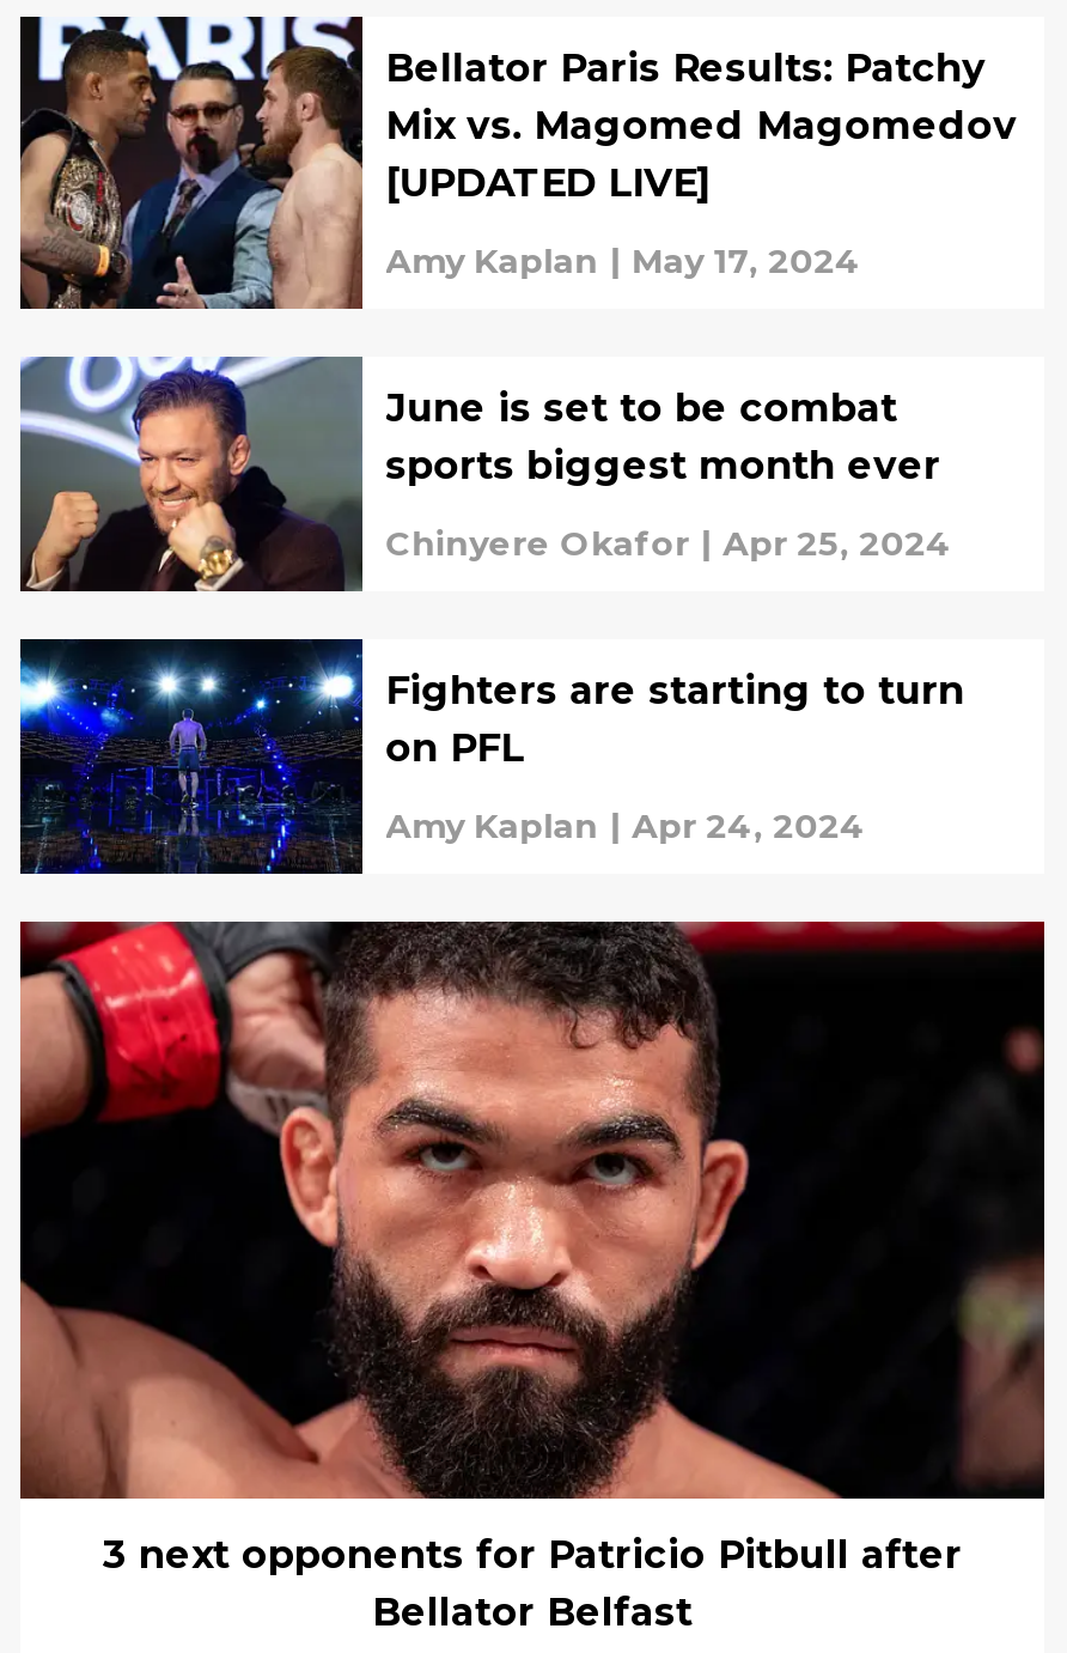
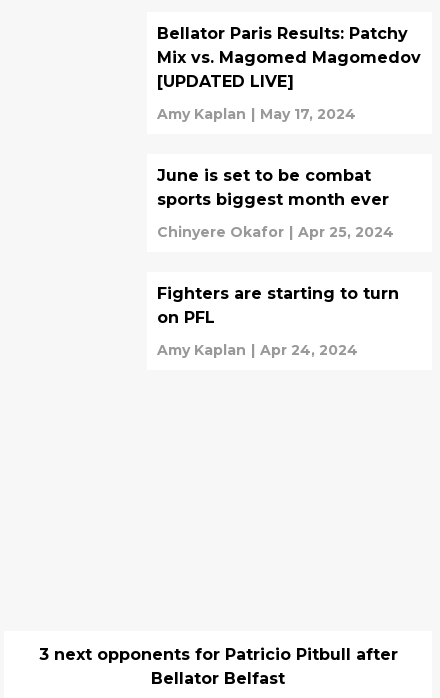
[18,14,365,311] [image] -> none
[18,354,365,594] [image] -> none
[18,637,365,876] [image] -> none
[18,919,1047,1501] [image] -> none

